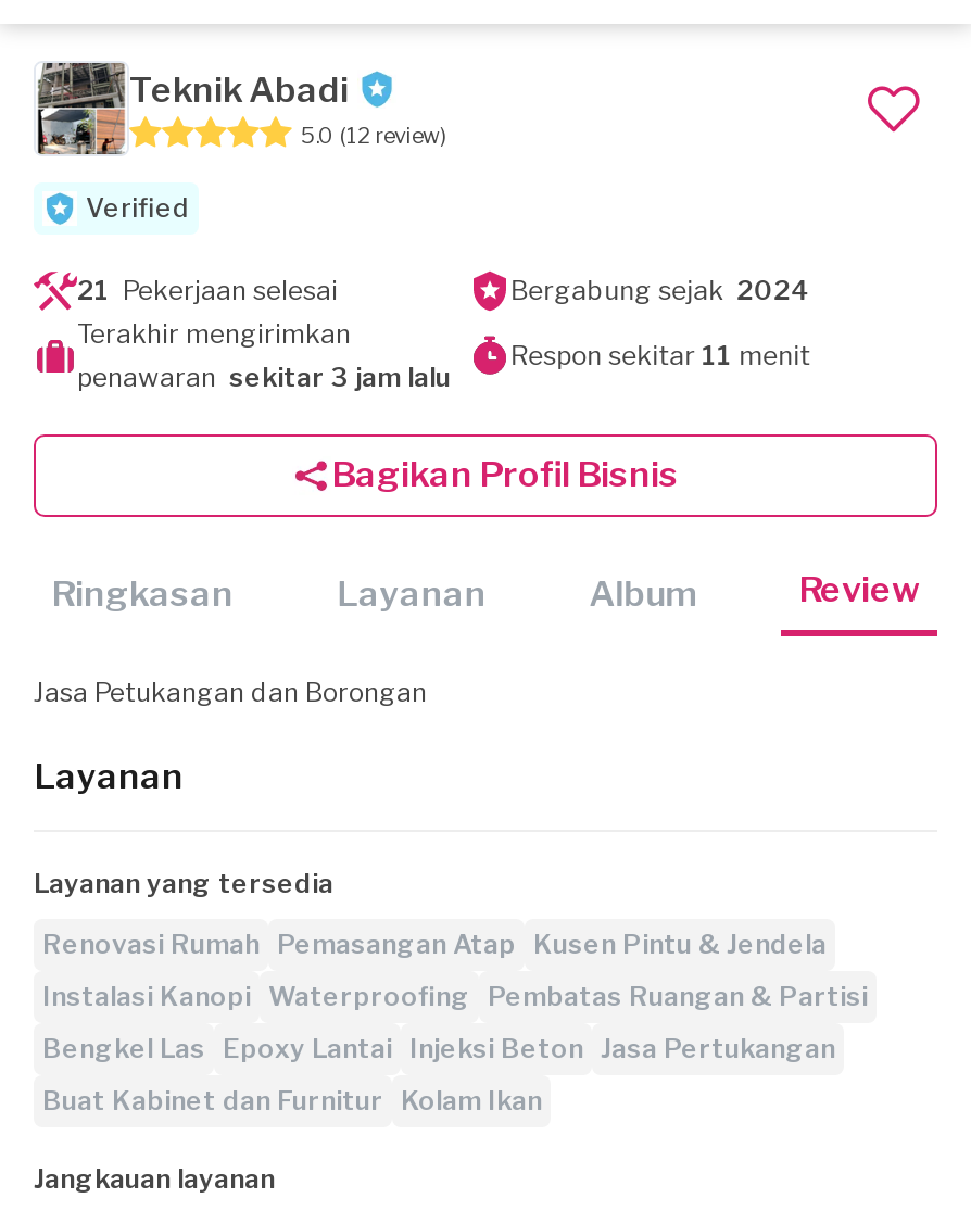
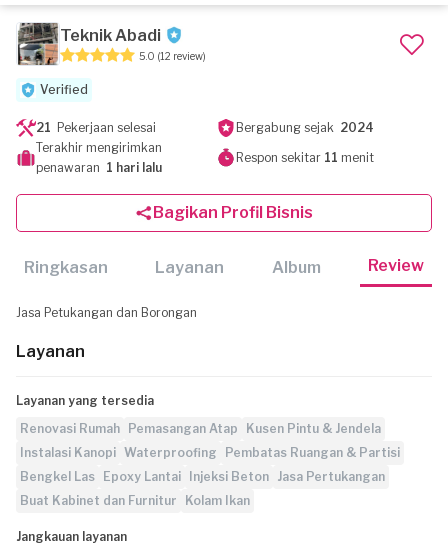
[77,361,451,393] penawaran sekitar 3 jam lalu -> [36,160,162,175] penawaran 1 hari lalu

